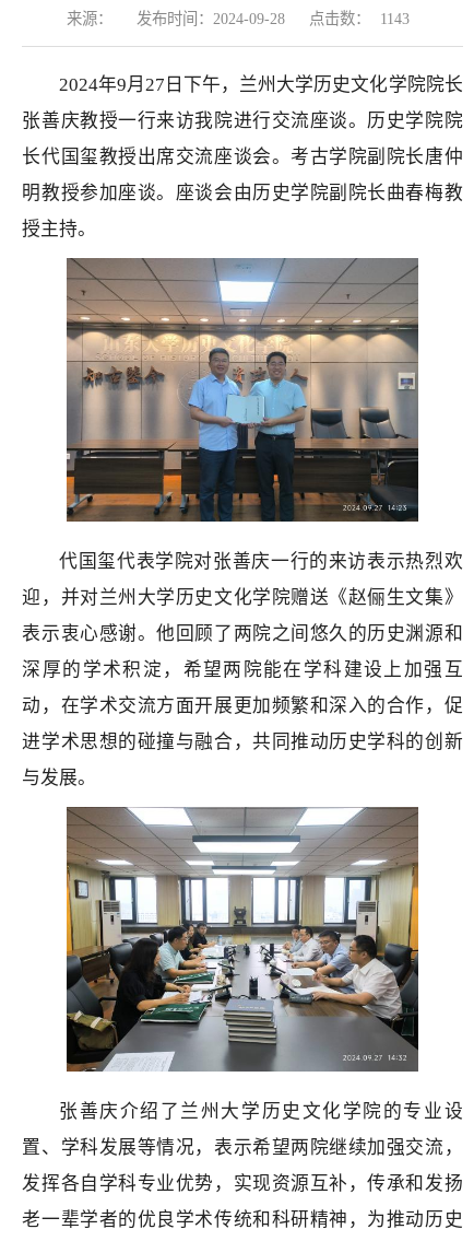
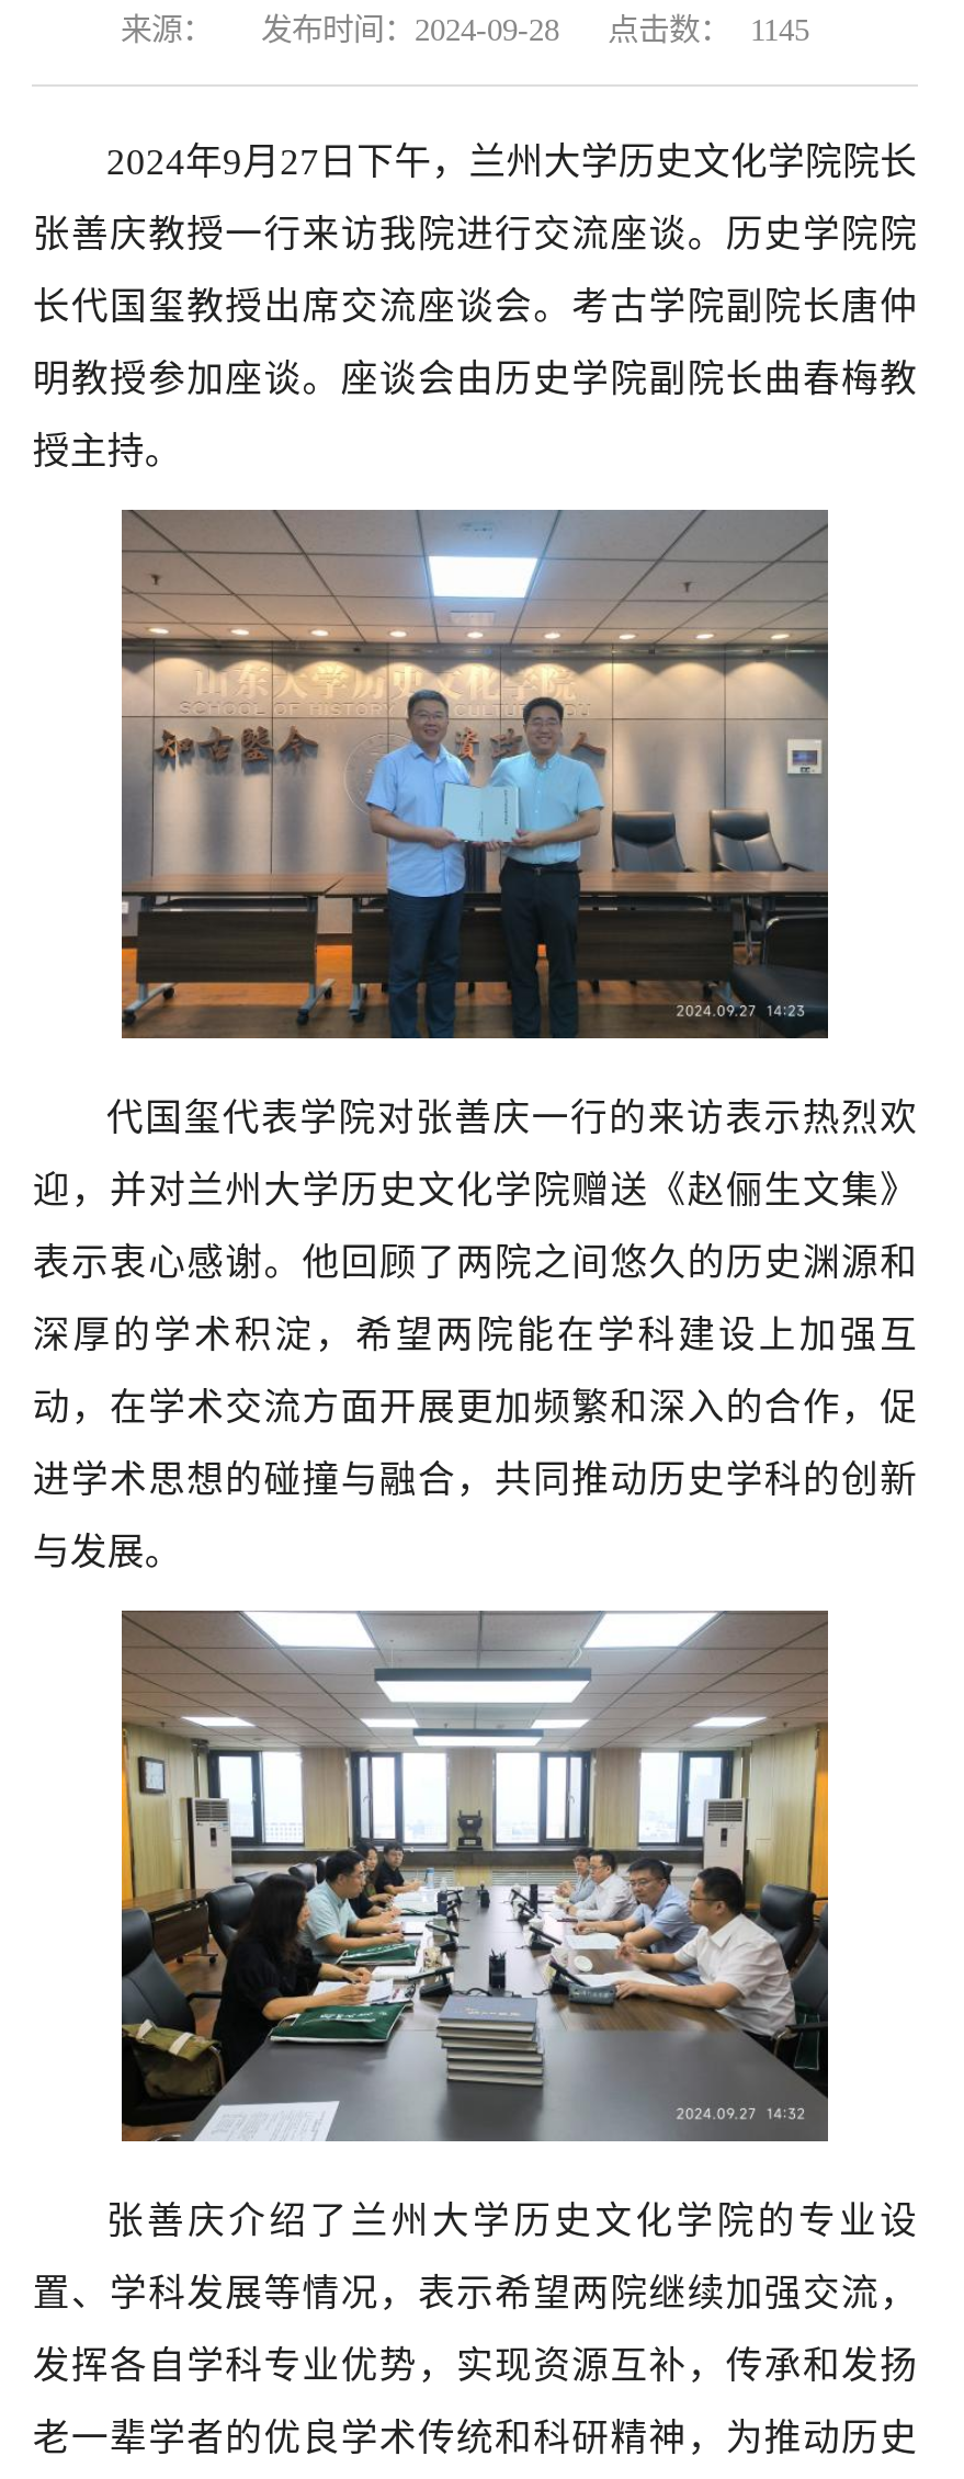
[66,10,409,28] 来源： 发布时间：2024-09-28 点击数： 1143 -> [121,12,809,48] 来源： 发布时间：2024-09-28 点击数： 1145

